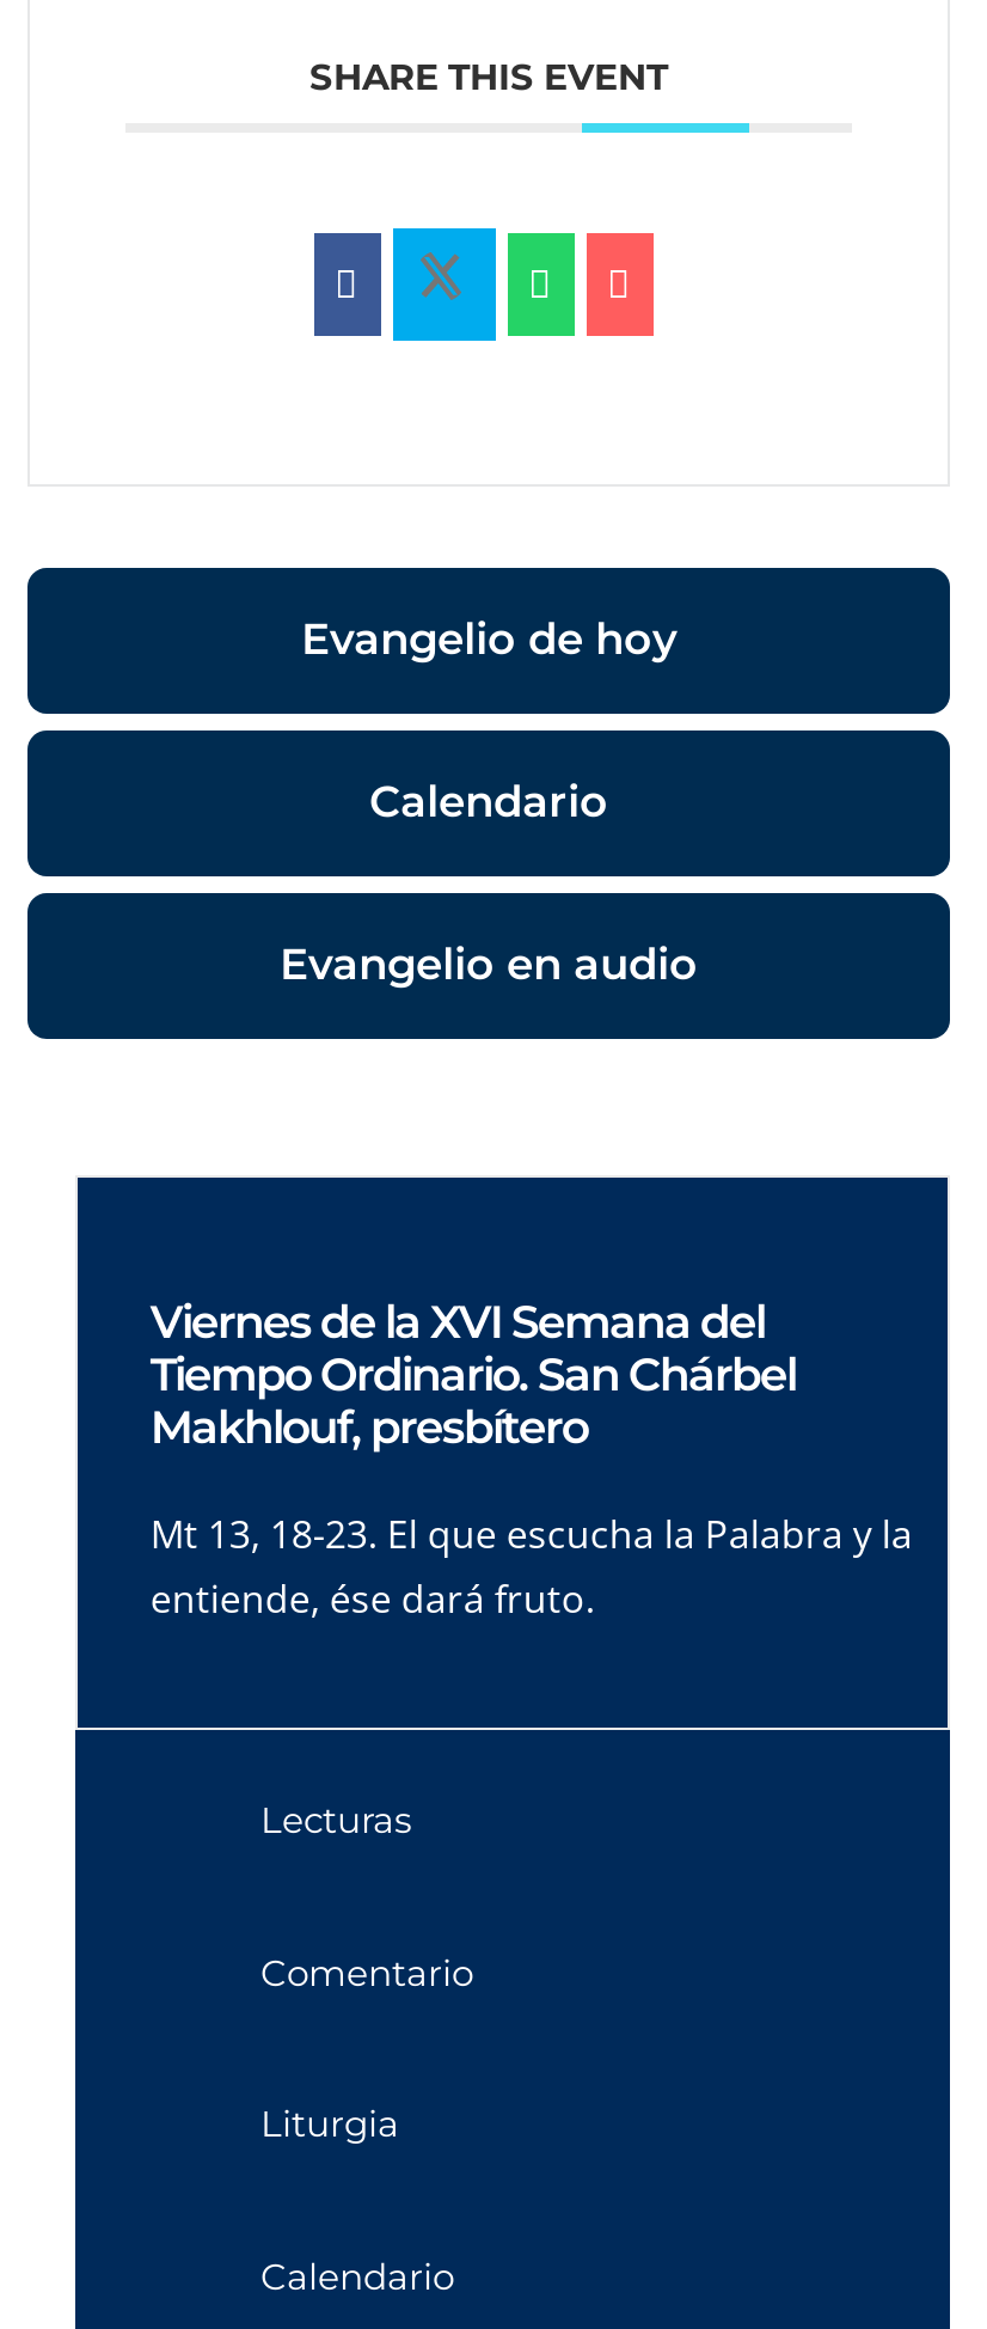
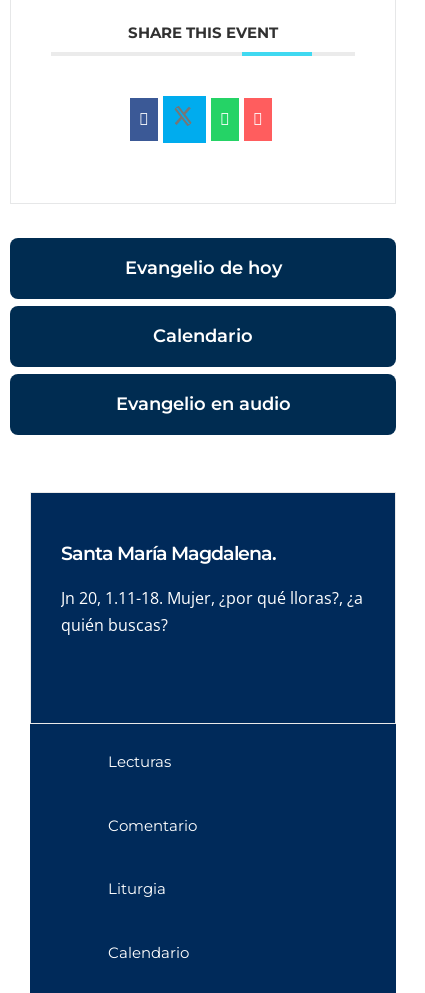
[150,1295,795,1455] Viernes de la XVI Semana del | Tiempo Ordinario. San Chárbel | Makhlouf, presbítero -> [61,542,276,565] Santa María Magdalena.
[150,1508,912,1625] Mt 13, 18-23. El que escucha la Palabra y la | entiende, ése dará fruto. -> [61,587,363,636] Jn 20, 1.11-18. Mujer, ¿por qué lloras?, ¿a | quién buscas?

